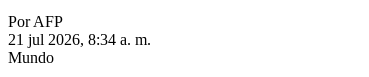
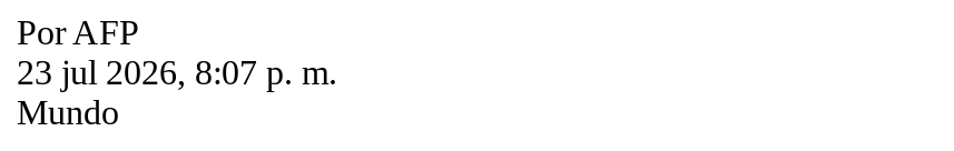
[8,31,151,48] 21 jul 2026, 8:34 a. m. -> [17,55,337,92] 23 jul 2026, 8:07 p. m.

